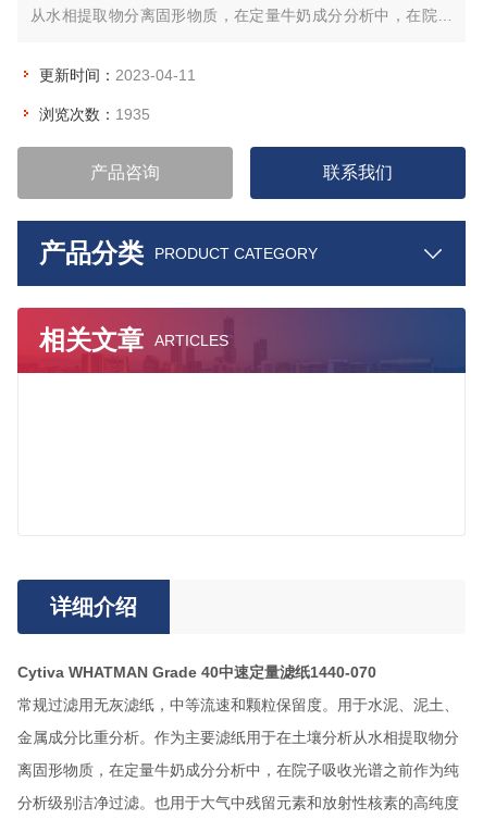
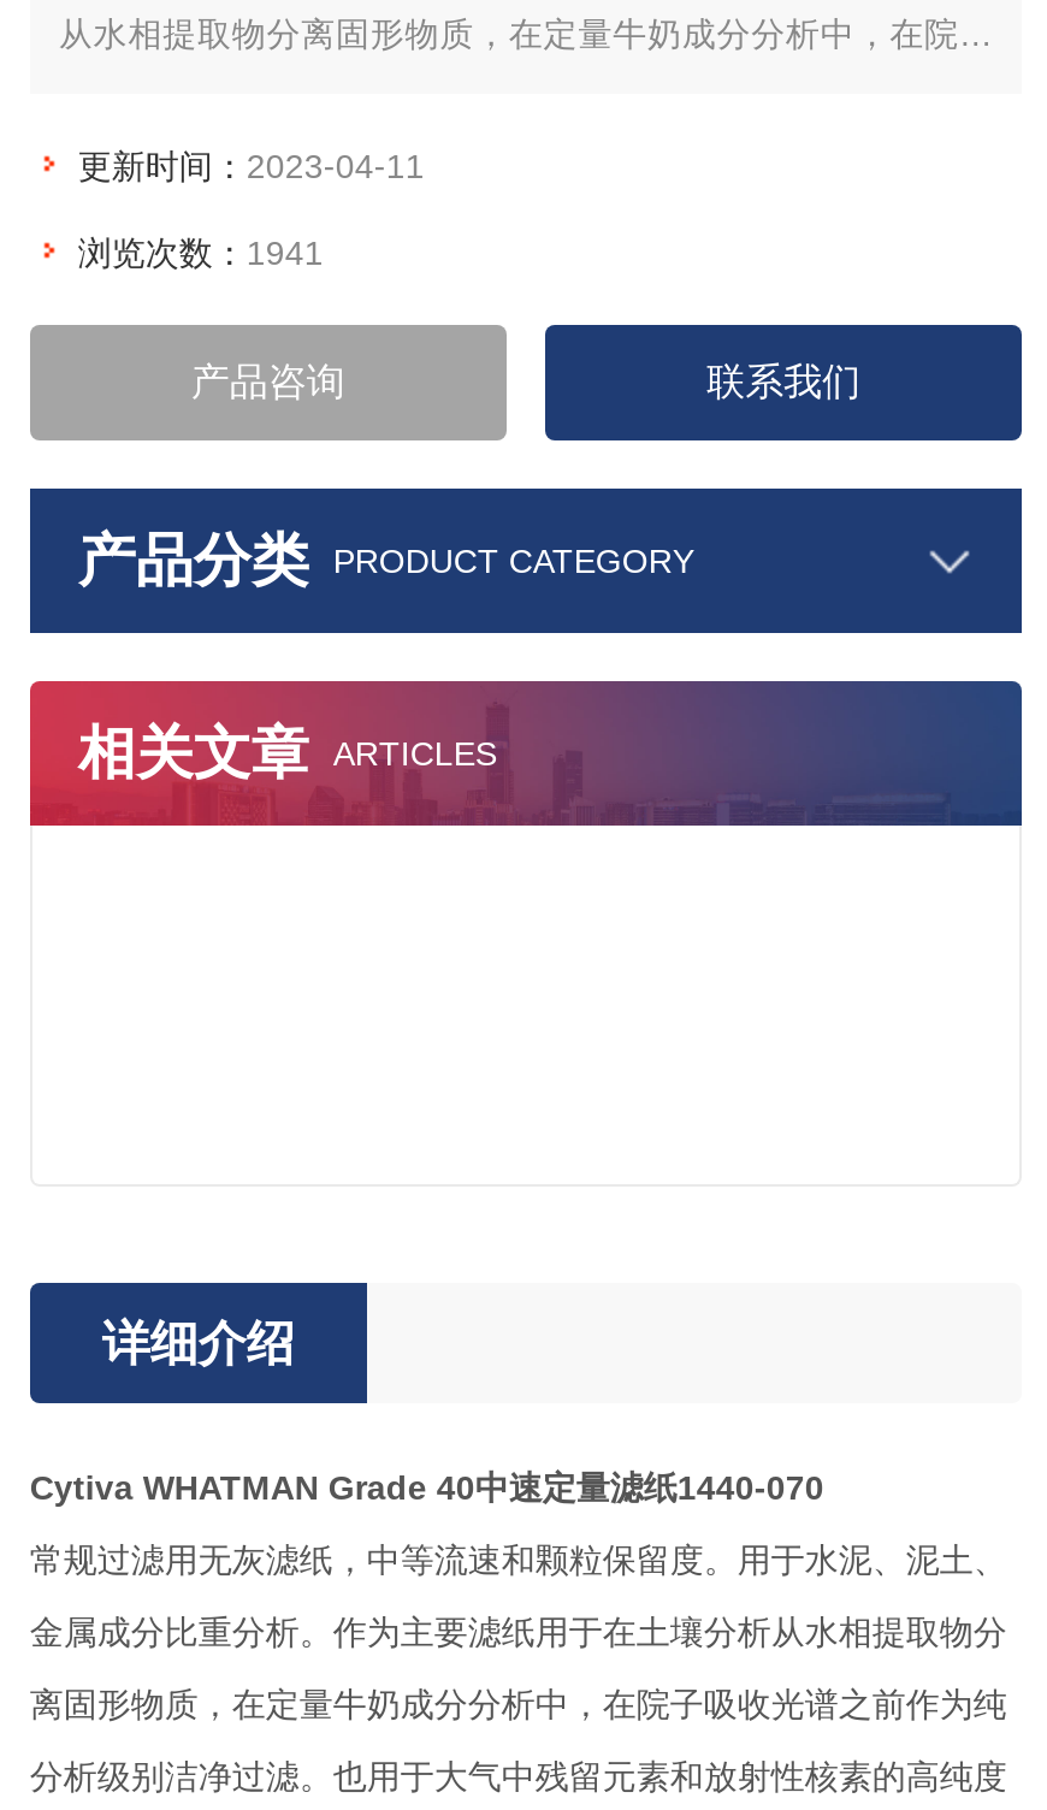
[39,105,150,123] 浏览次数：1935 -> [78,233,323,272] 浏览次数：1941

